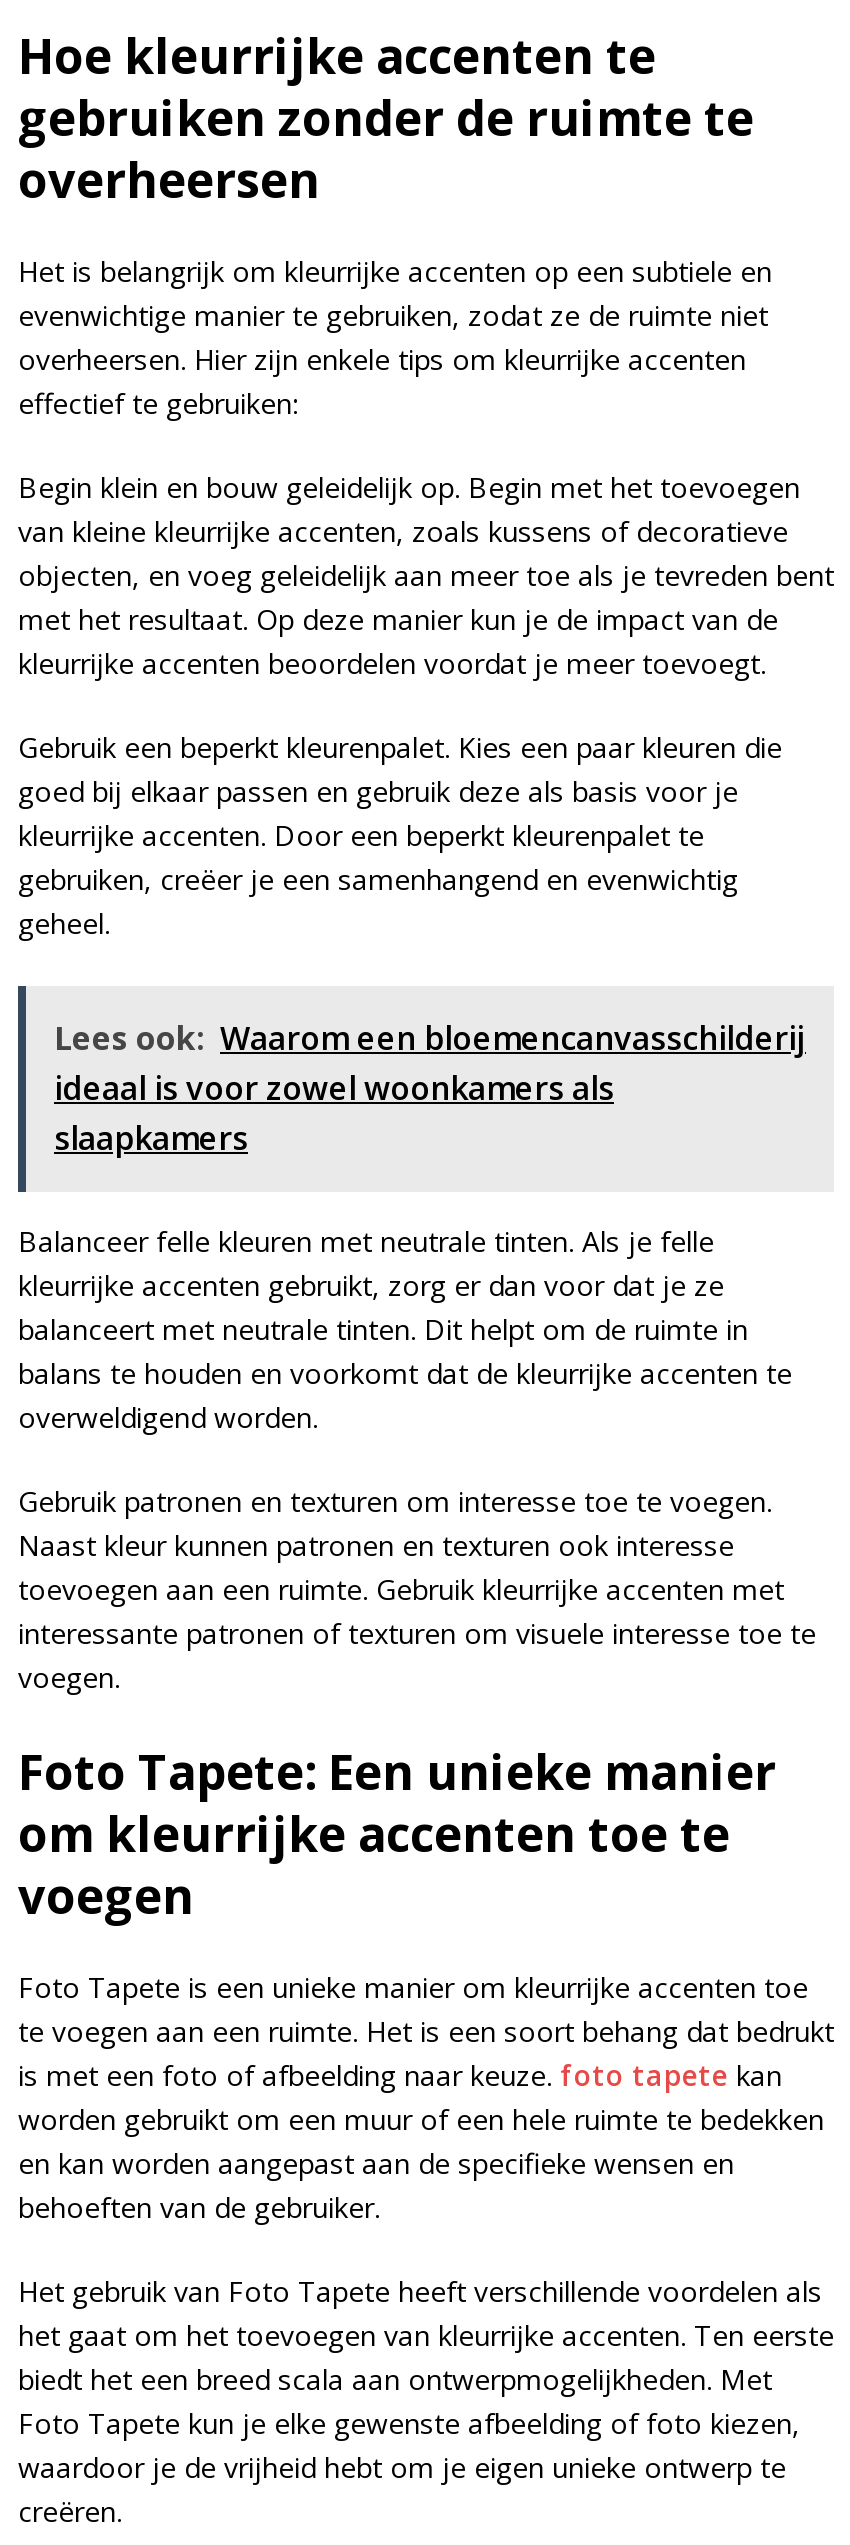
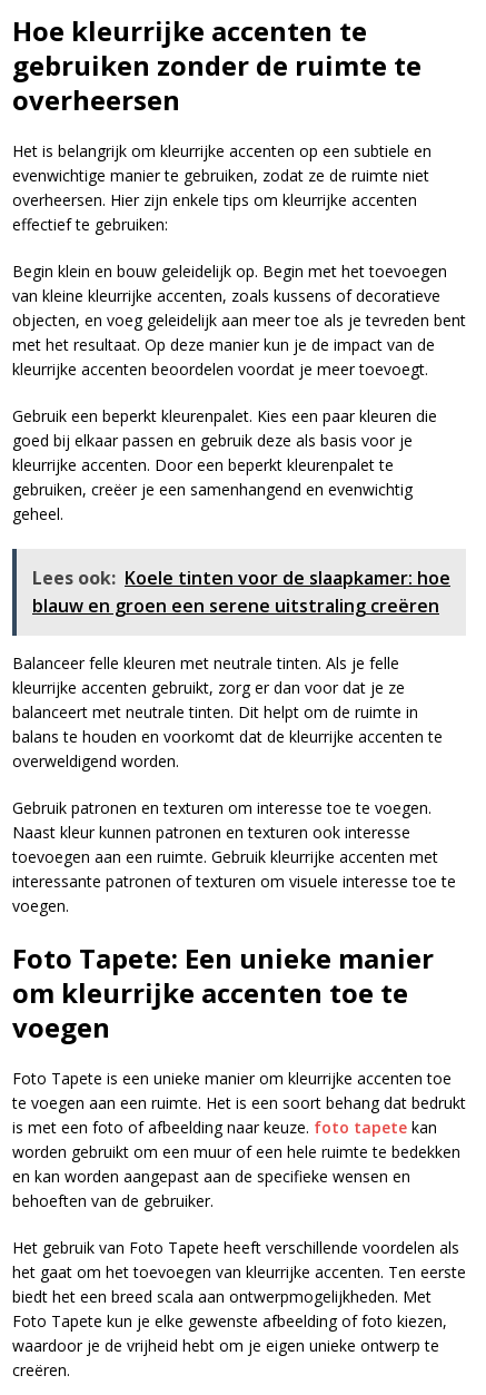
[54,1017,806,1161] Lees ook: Waarom een bloemencanvasschilderij | ideaal is voor zowel woonkamers als | slaapkamers -> [32,566,450,618] Lees ook: Koele tinten voor de slaapkamer: hoe | blauw en groen een serene uitstraling creëren

